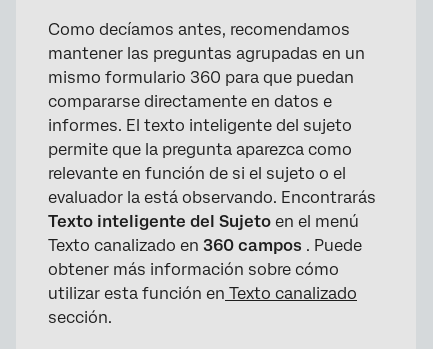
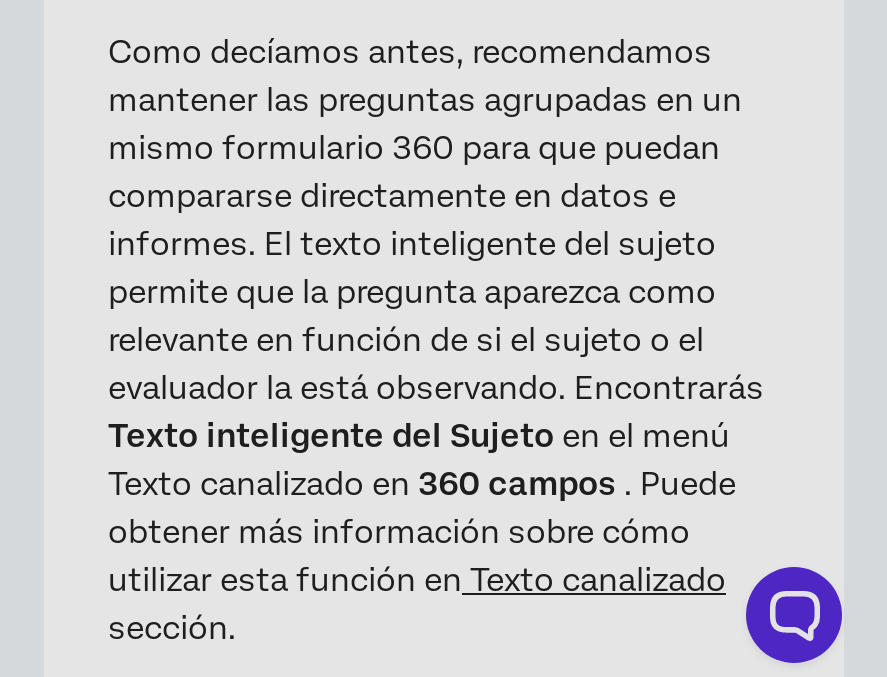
none -> [744,565,844,667] [image]

